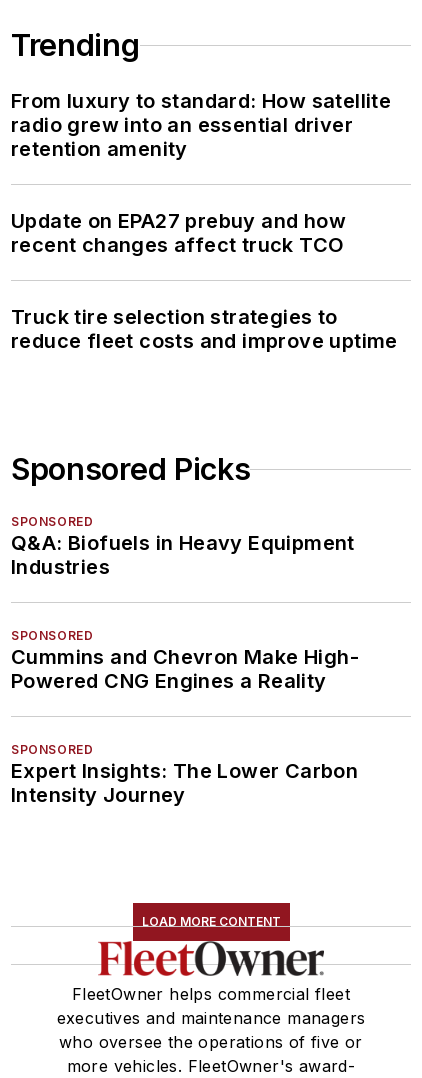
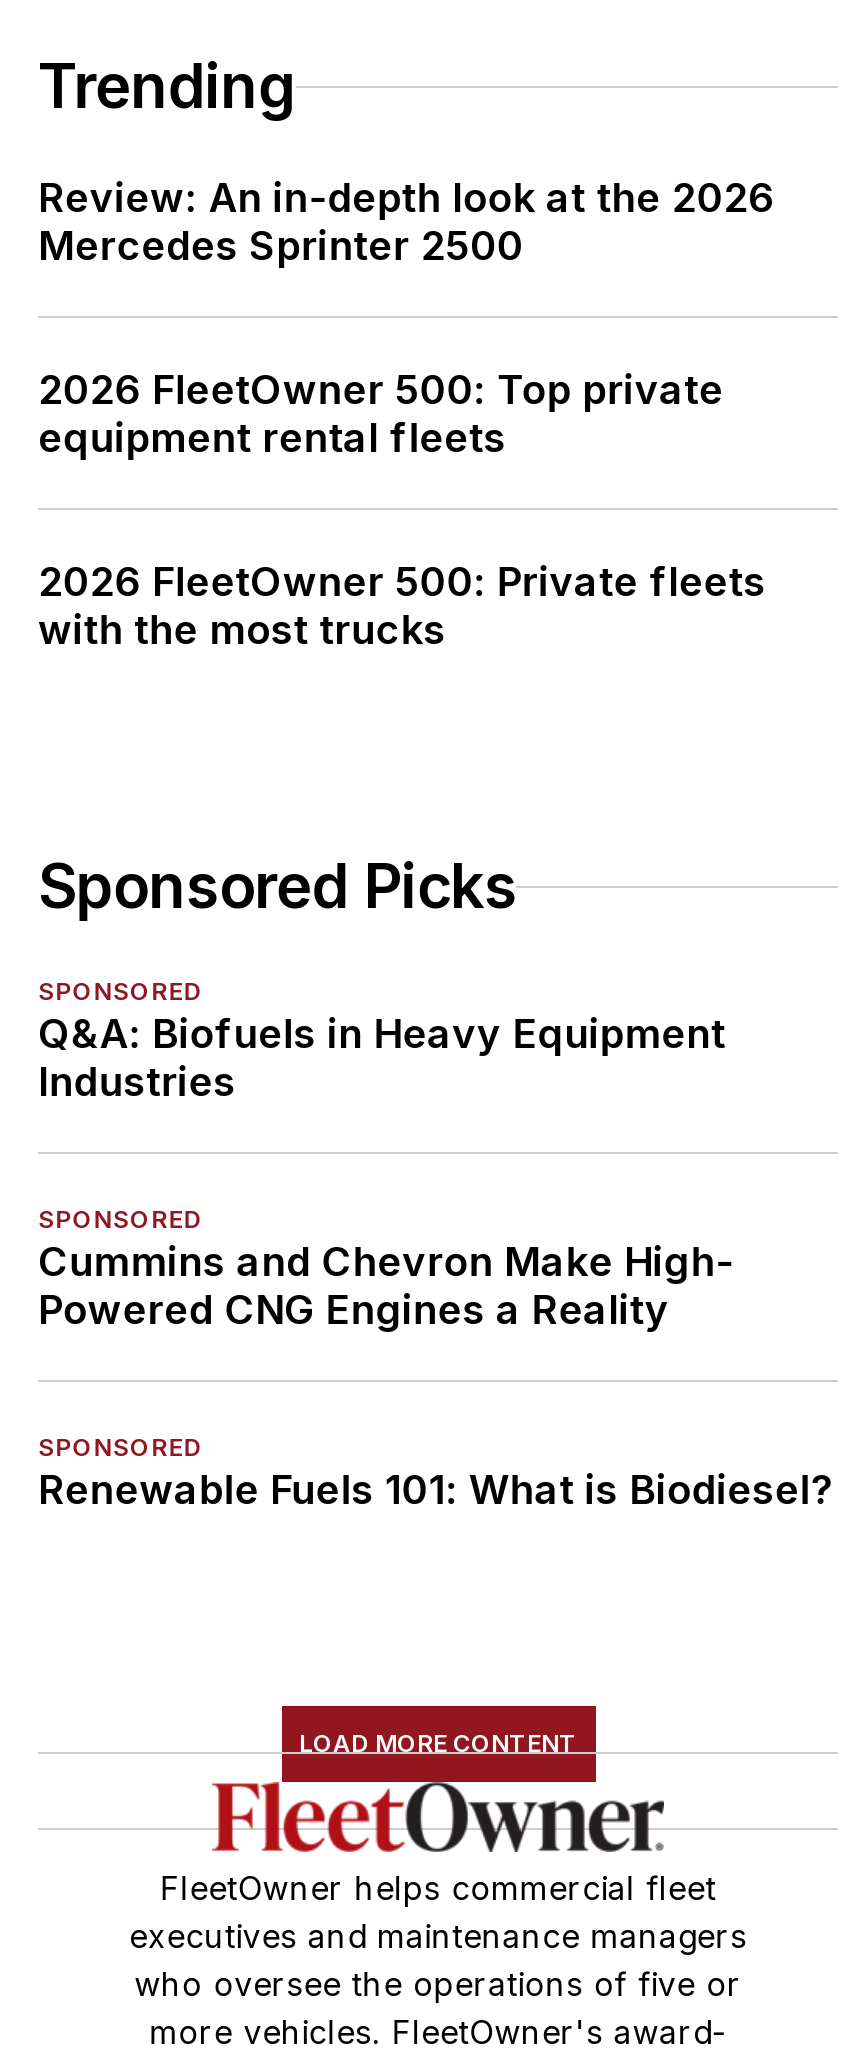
[11,89,391,161] From luxury to standard: How satellite | radio grew into an essential driver | retention amenity -> [38,175,775,271] Review: An in-depth look at the 2026 | Mercedes Sprinter 2500
[11,209,346,257] Update on EPA27 prebuy and how | recent changes affect truck TCO -> [38,367,724,463] 2026 FleetOwner 500: Top private | equipment rental fleets
[11,305,398,353] Truck tire selection strategies to | reduce fleet costs and improve uptime -> [38,559,766,655] 2026 FleetOwner 500: Private fleets | with the most trucks
[11,759,358,807] Expert Insights: The Lower Carbon | Intensity Journey -> [38,1467,833,1515] Renewable Fuels 101: What is Biodiesel?

